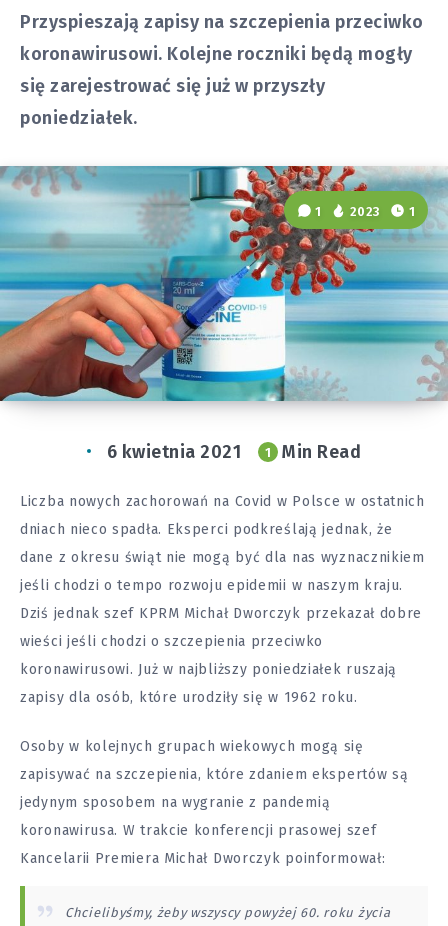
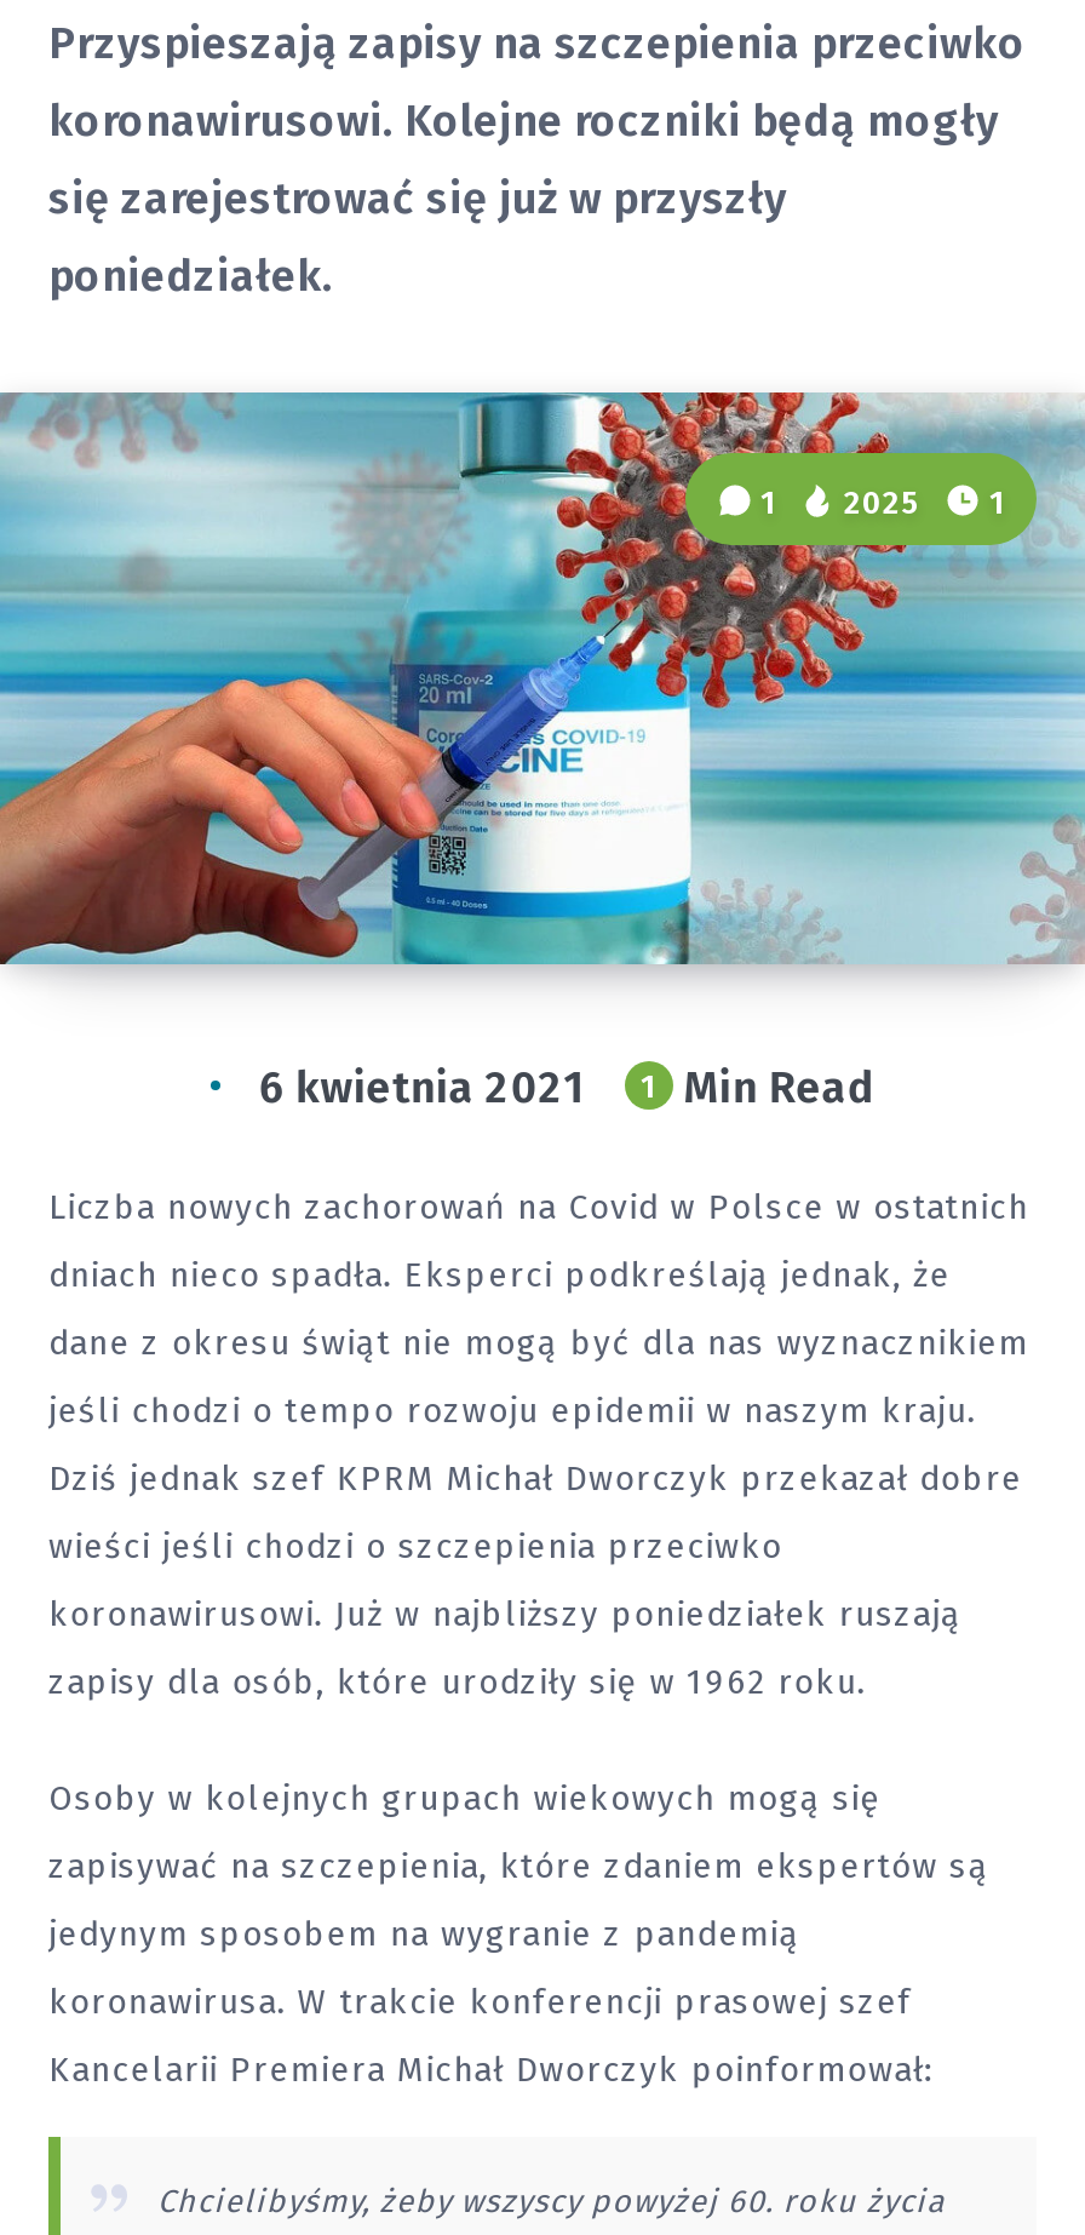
[315,204,415,219] 1 2023 1 -> [760,484,1005,520] 1 2025 1

